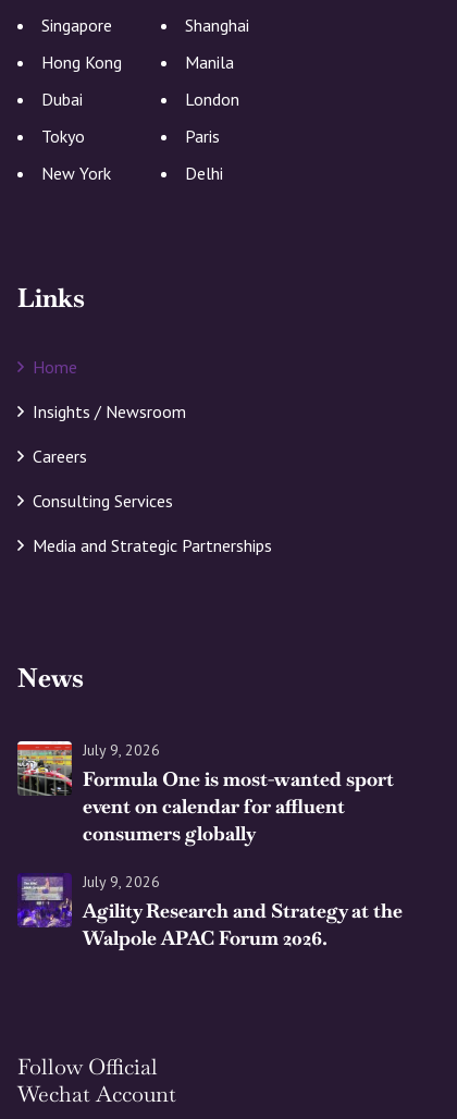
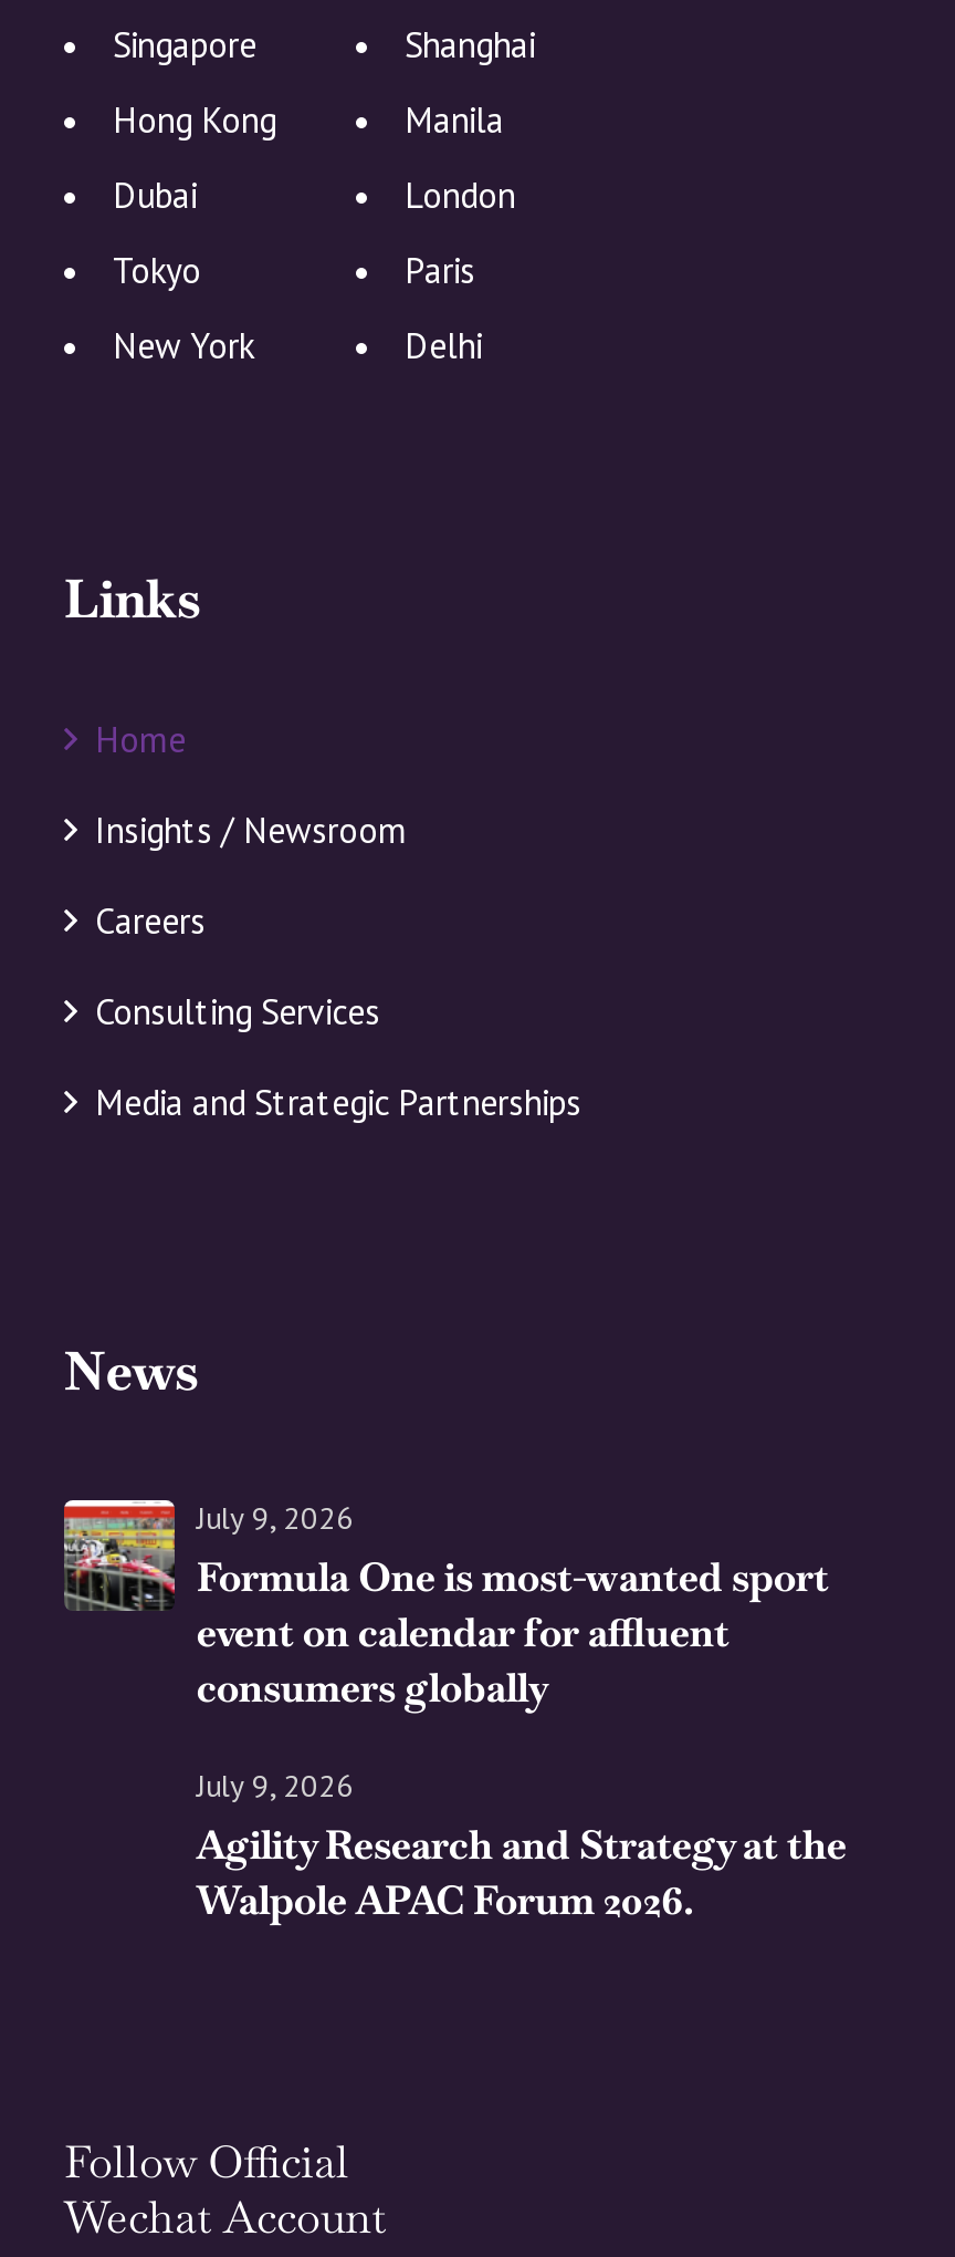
[16,873,73,929] [image] -> none

